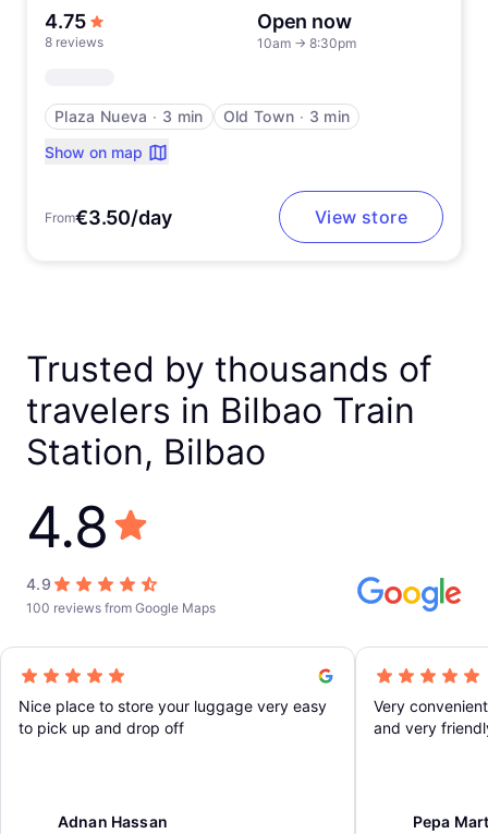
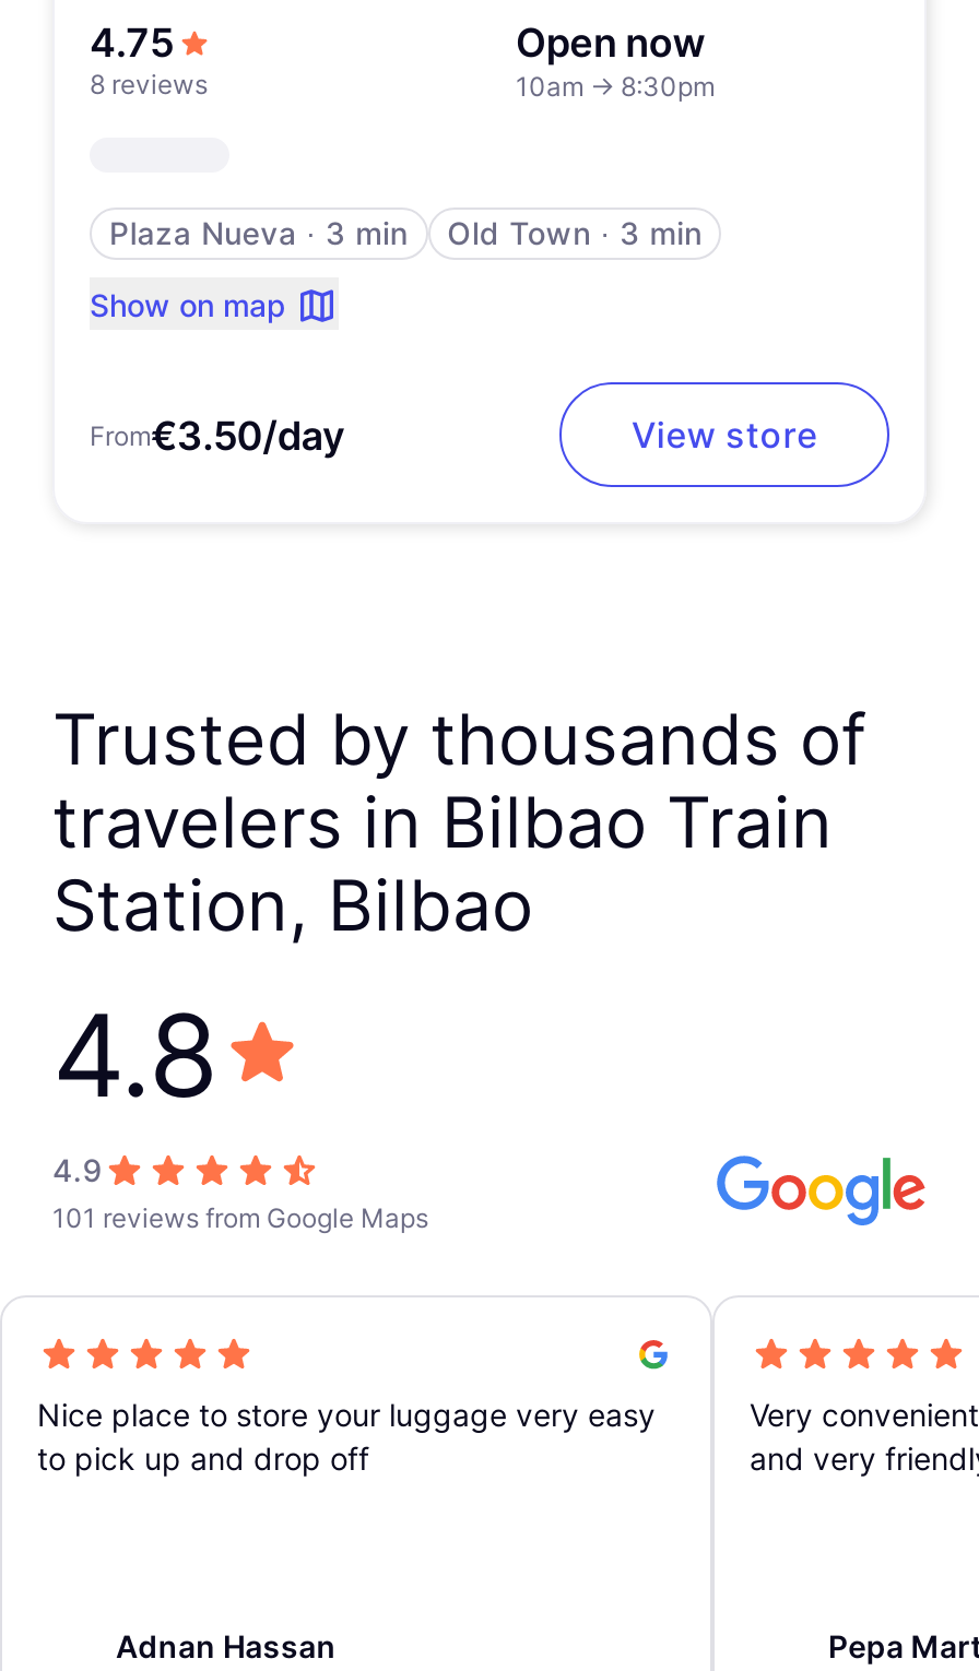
[26,600,216,616] 100 reviews from Google Maps -> [52,1201,428,1234] 101 reviews from Google Maps

